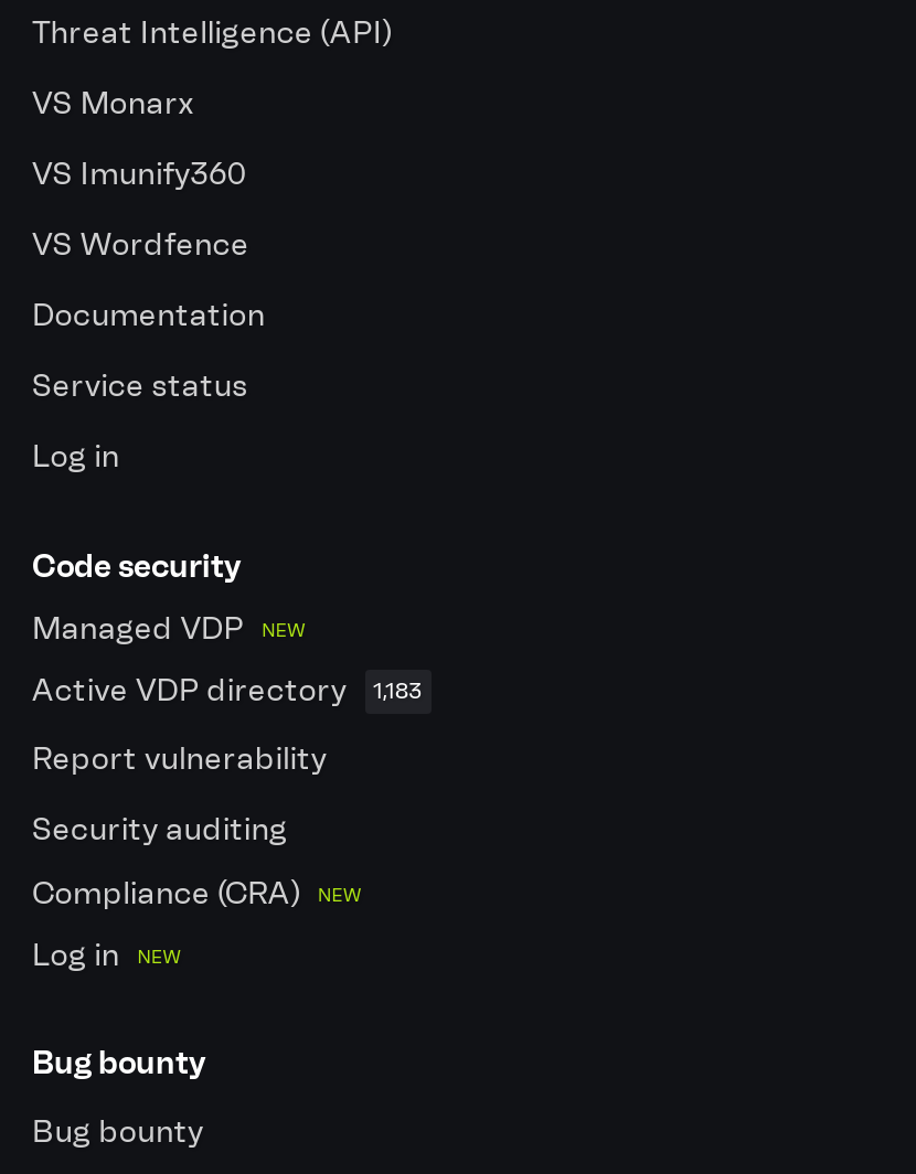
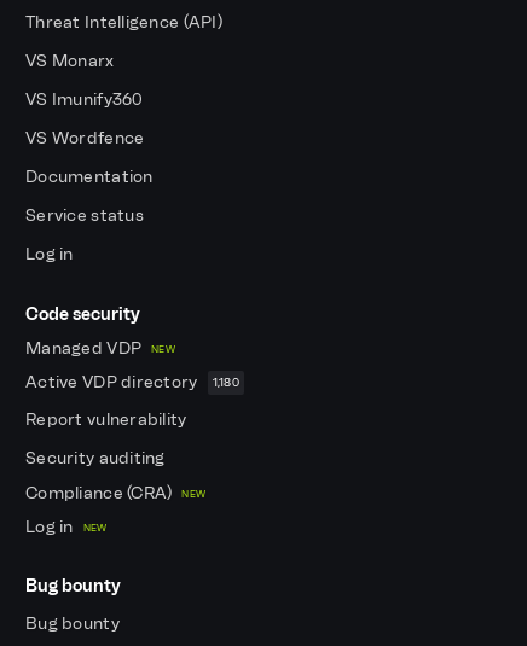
[32,672,423,709] Active VDP directory 1,183 -> [25,372,239,392] Active VDP directory 1,180

